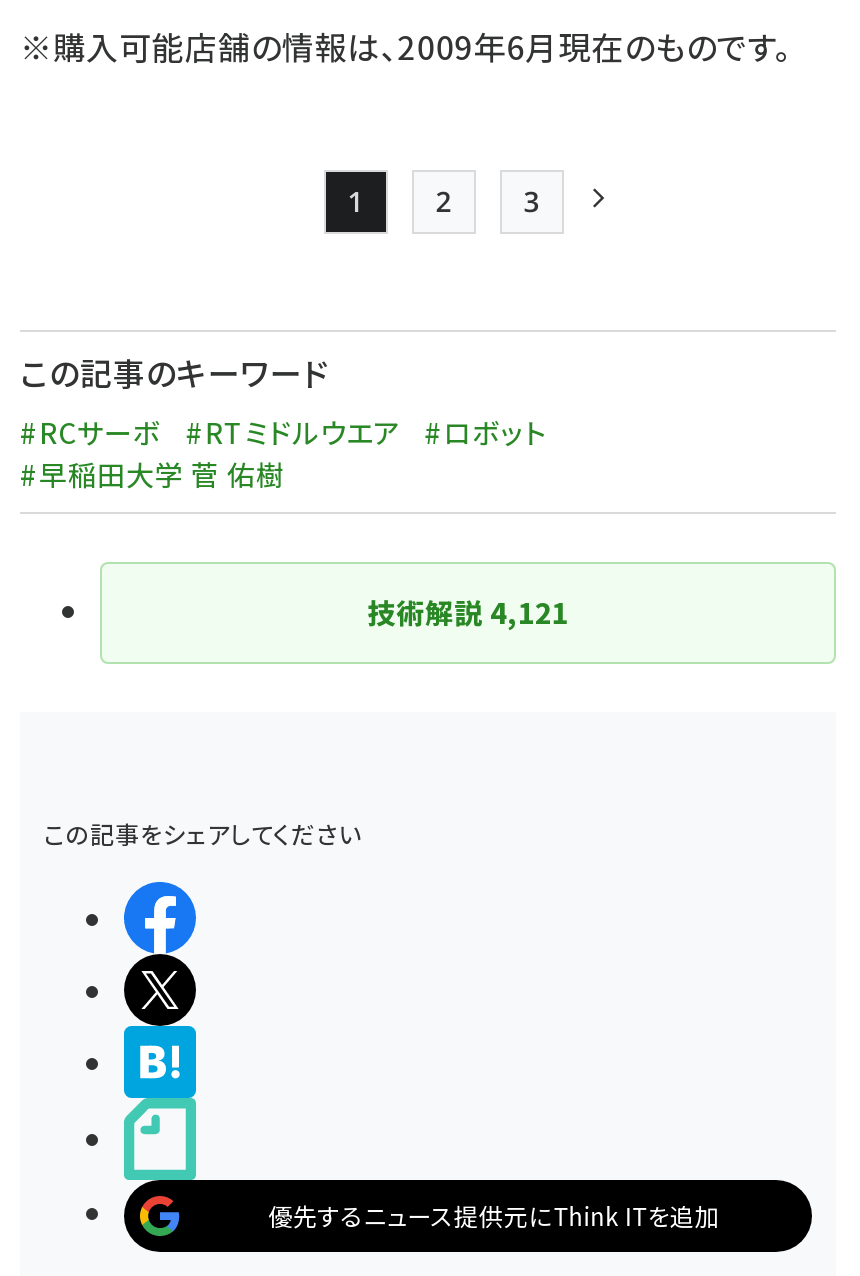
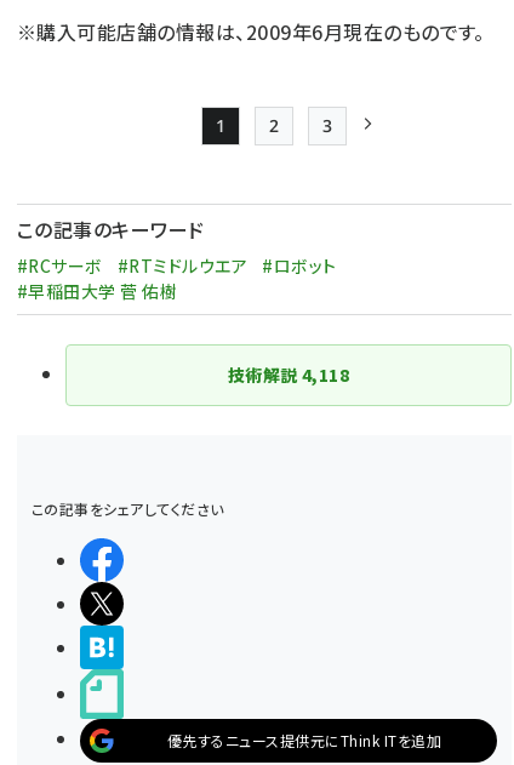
[367,592,569,632] 技術解説4,121 -> [227,362,350,387] 技術解説4,118

